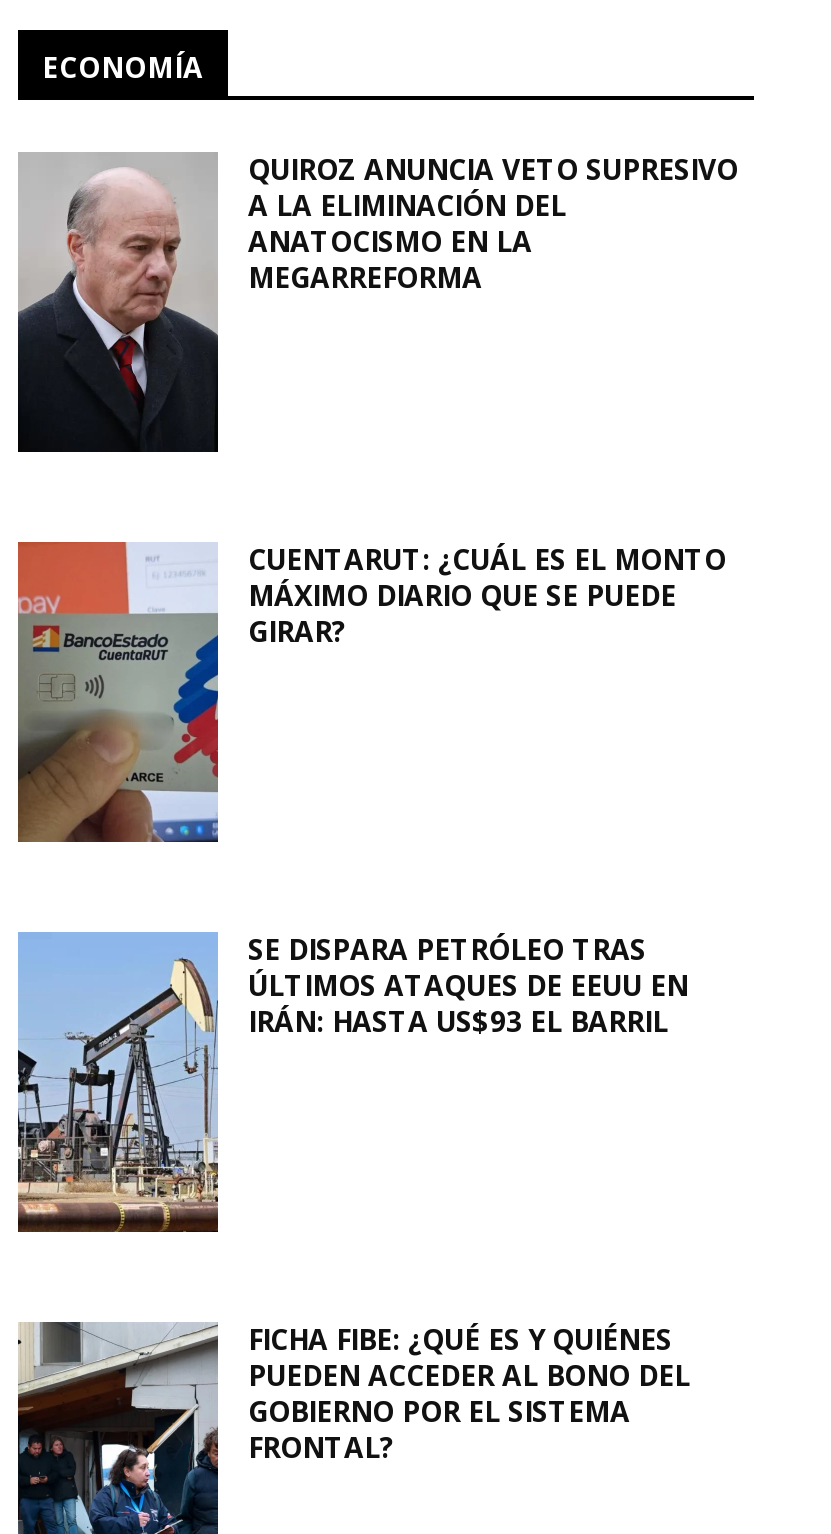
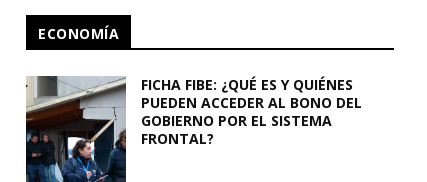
[18,150,738,454] [image] | QUIROZ ANUNCIA VETO SUPRESIVO | A LA ELIMINACIÓN DEL | ANATOCISMO EN LA | MEGARREFORMA -> none
[16,540,726,844] [image] | CUENTARUT: ¿CUÁL ES EL MONTO | MÁXIMO DIARIO QUE SE PUEDE | GIRAR? -> none
[18,930,688,1270] [image] | SE DISPARA PETRÓLEO TRAS | ÚLTIMOS ATAQUES DE EEUU EN | IRÁN: HASTA US$93 EL BARRIL -> none

